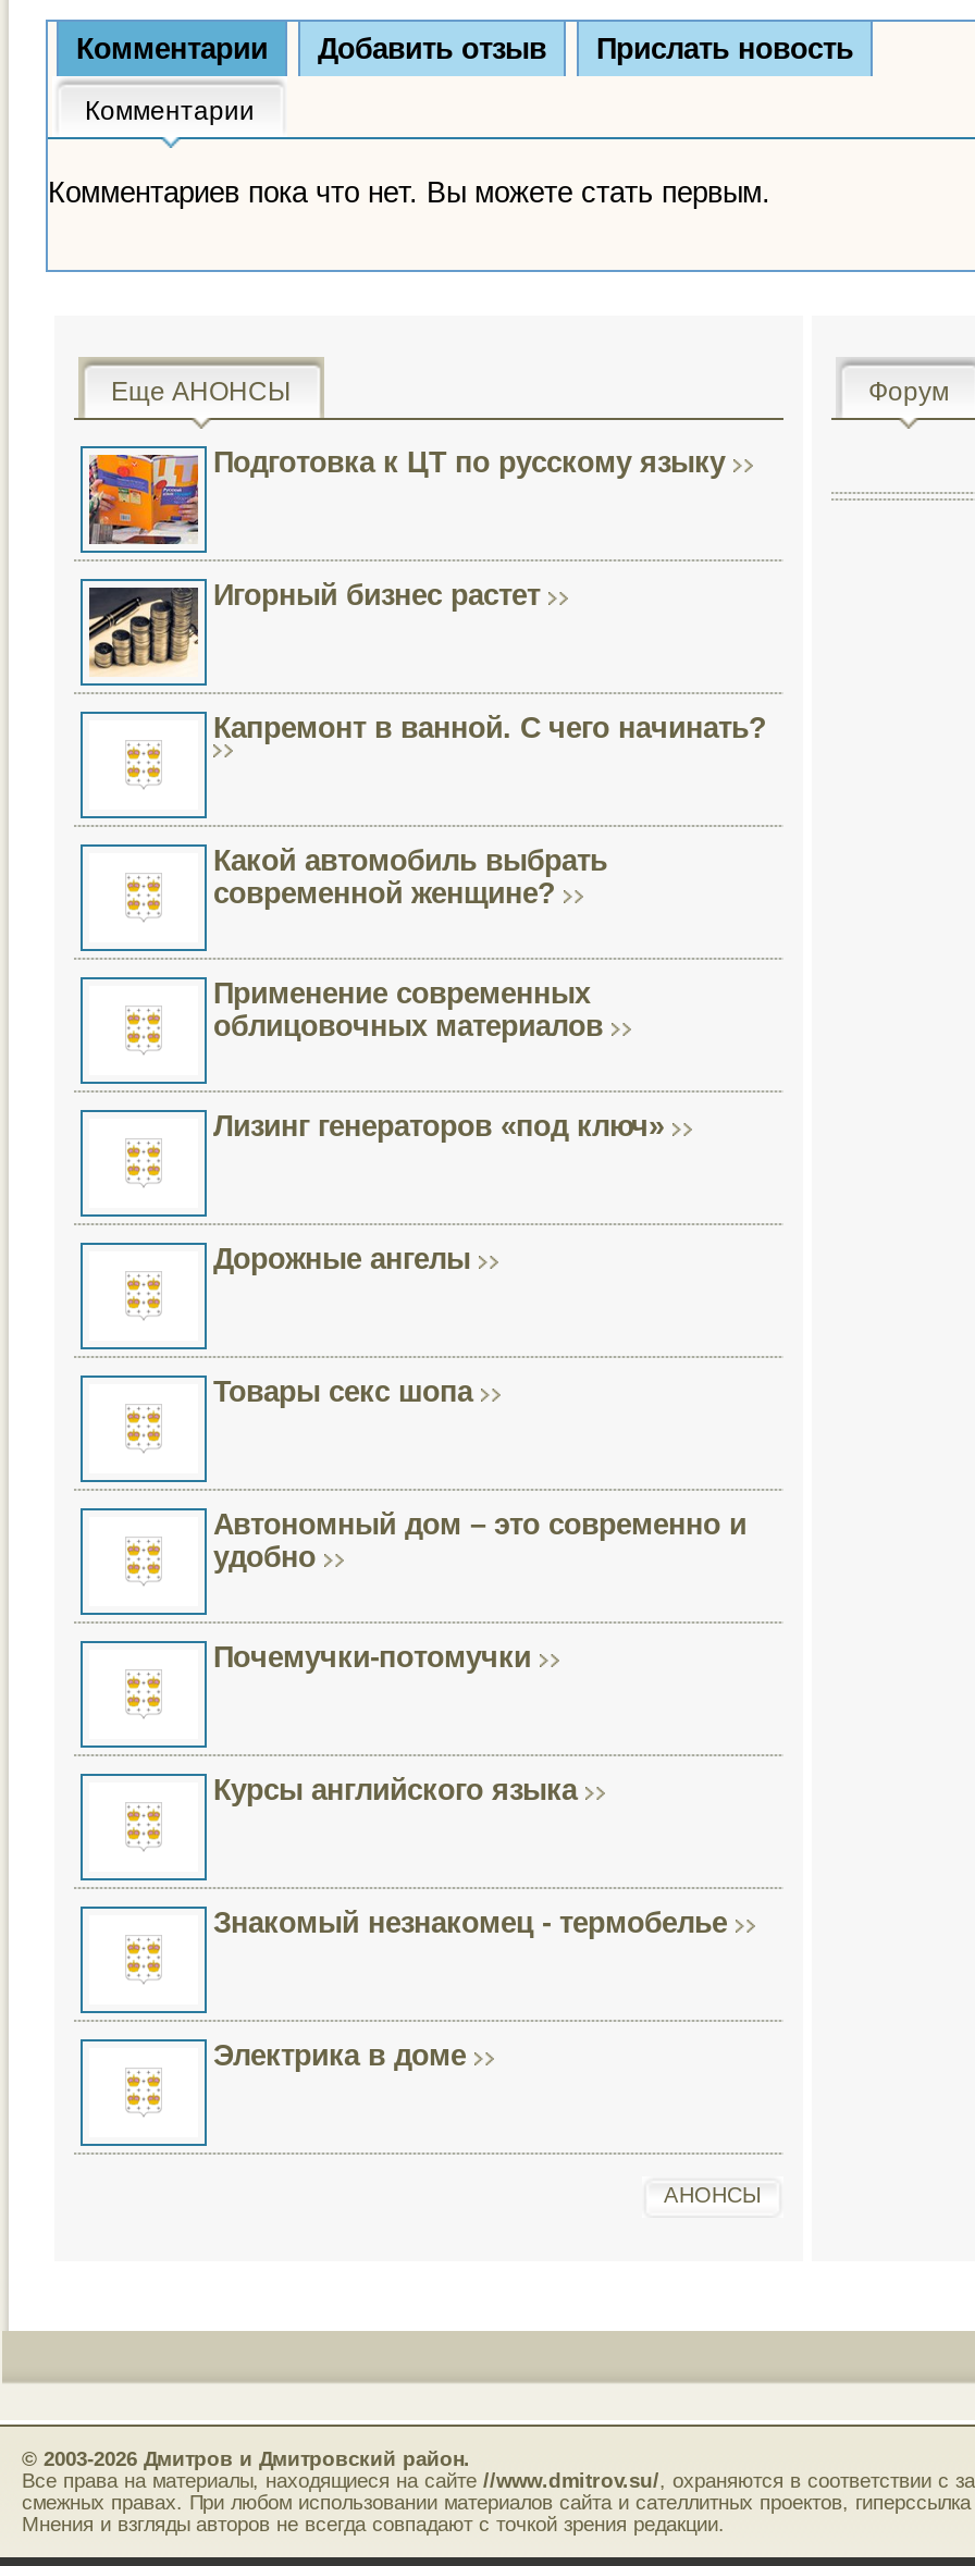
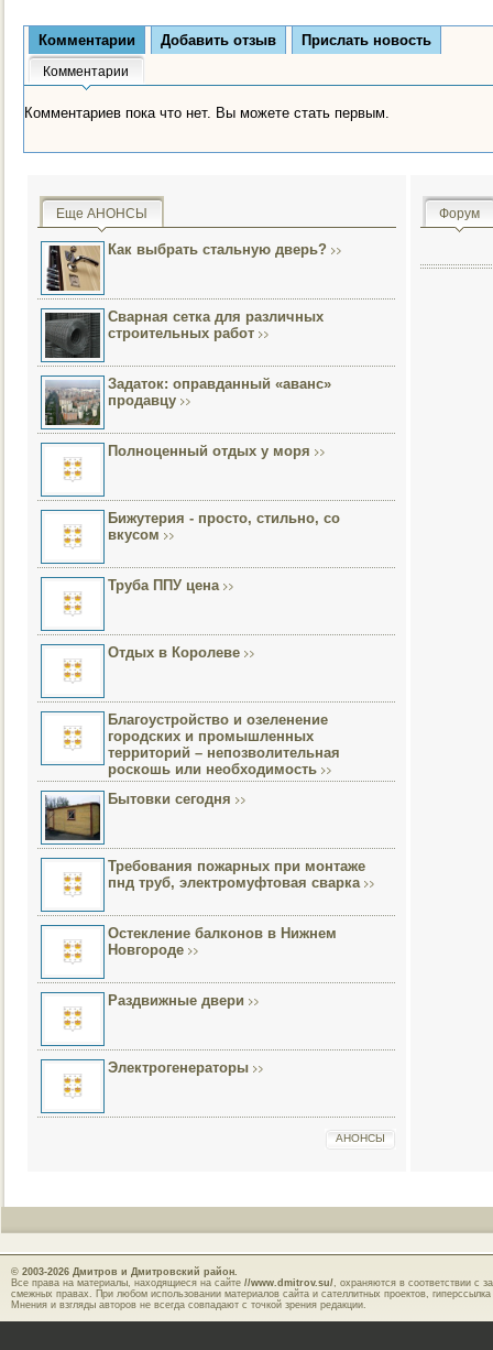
[87,445,725,546] [image] | Подготовка к ЦТ по русскому языку -> [45,241,327,292] [image] | Как выбрать стальную дверь?
[89,578,540,677] [image] | Игорный бизнес растет -> [44,308,324,359] [image] | Сварная сетка для различных | строительных работ
[89,711,766,794] [image] | Капремонт в ванной. С чего начинать? -> [44,375,331,426] [image] | Задаток: оправданный «аванс» | продавцу
[213,844,607,909] Какой автомобиль выбрать | современной женщине? -> [108,442,310,459] Полноценный отдых у моря
[213,976,603,1042] Применение современных | облицовочных материалов -> [108,509,340,542] Бижутерия - просто, стильно, со | вкусом
[213,1109,664,1142] Лизинг генераторов «под ключ» -> [108,577,219,593] Труба ППУ цена
[213,1242,470,1275] Дорожные ангелы -> [108,644,240,660] Отдых в Королеве
[213,1375,472,1407] Товары секс шопа -> [108,711,340,777] Благоустройство и озеленение | городских и промышленных | территорий – непозволительная | роскошь или необходимость
[87,1507,746,1608] [image] | Автономный дом – это современно и | удобно -> [44,790,231,841] [image] | Бытовки сегодня
[213,1640,531,1673] Почемучки-потомучки -> [108,857,365,890] Требования пожарных при монтаже | пнд труб, электромуфтовая сварка
[213,1773,577,1806] Курсы английского языка -> [108,925,337,958] Остекление балконов в Нижнем | Новгороде
[213,1906,727,1938] Знакомый незнакомец - термобелье -> [108,992,244,1008] Раздвижные двери
[213,2038,466,2071] Электрика в доме -> [108,1059,249,1075] Электрогенераторы

